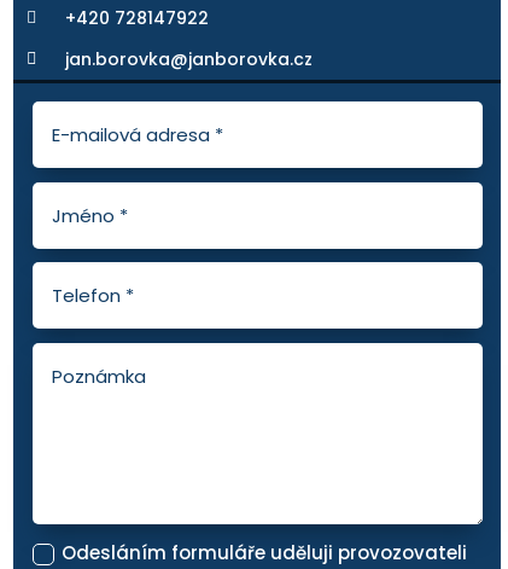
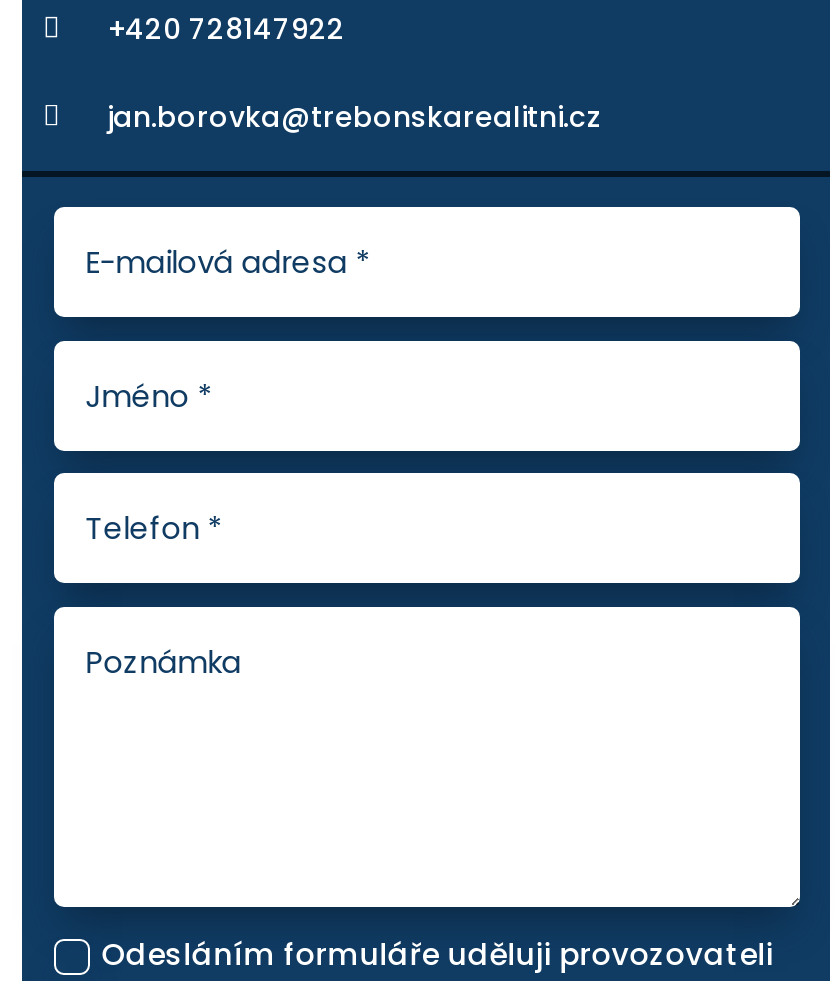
[65,47,312,71] jan.borovka@janborovka.cz -> [107,97,601,137] jan.borovka@trebonskarealitni.cz

